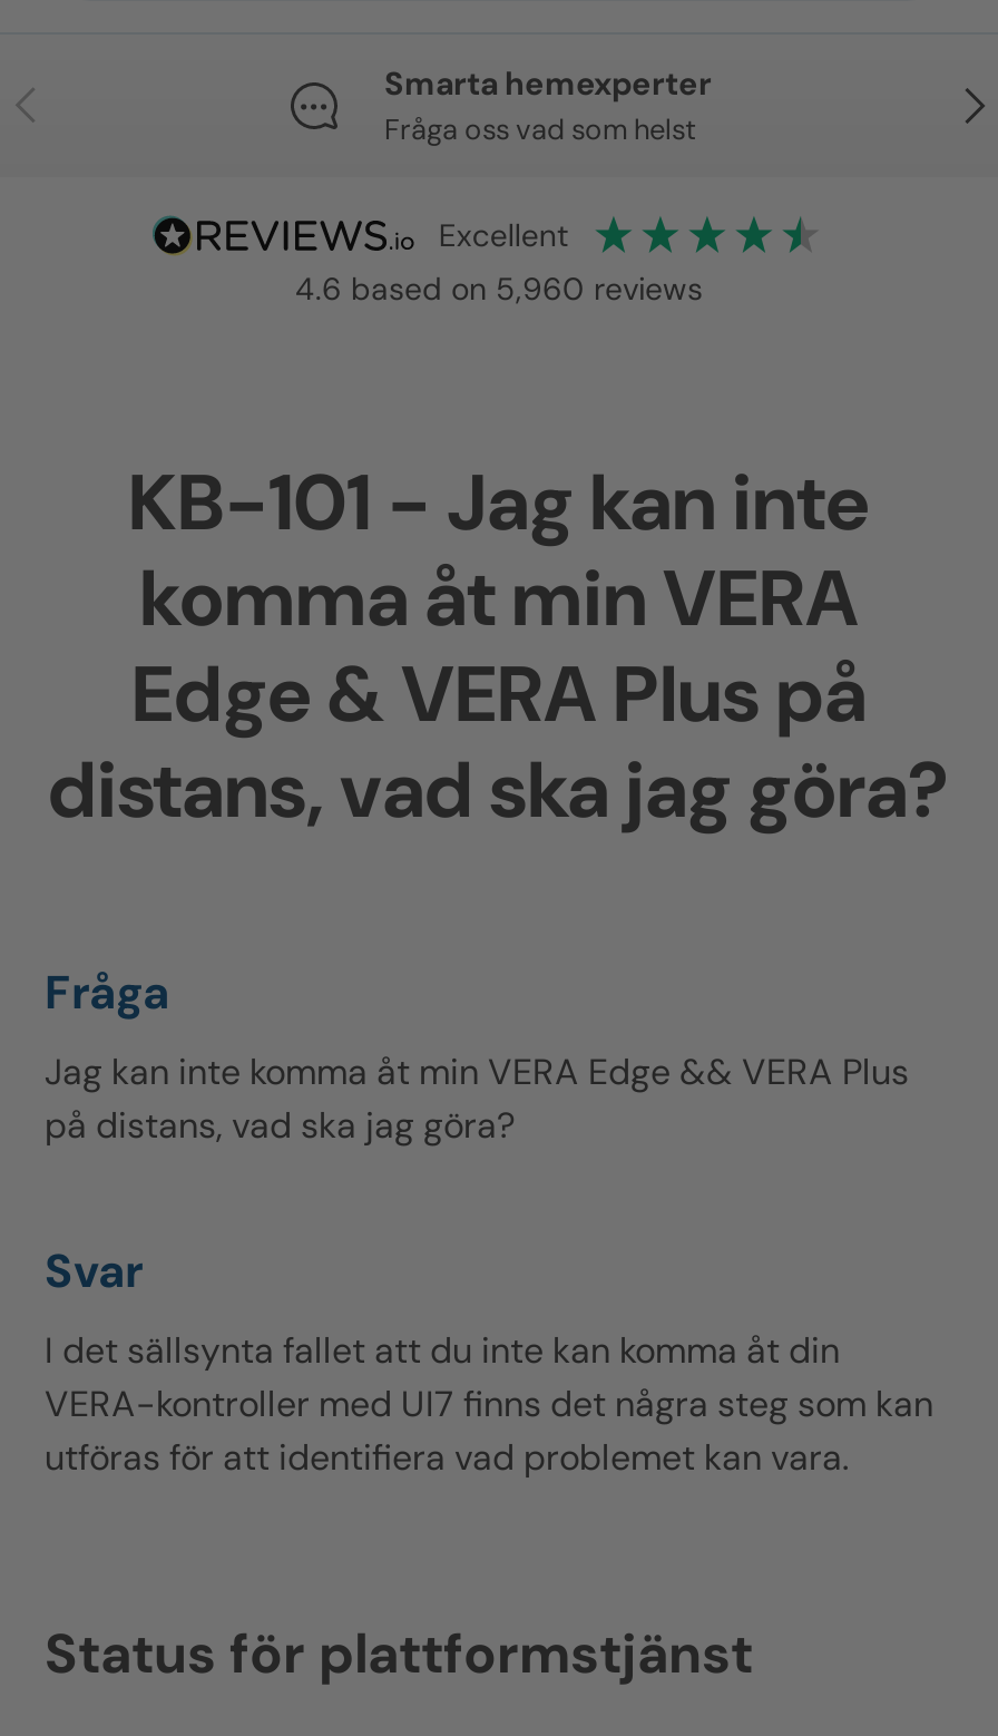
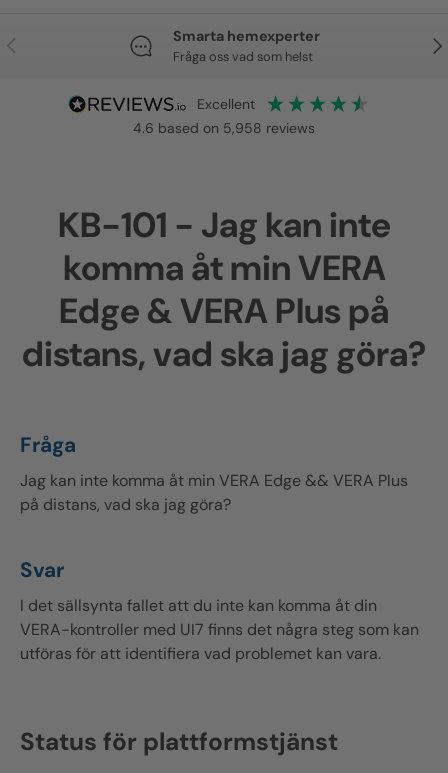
[295,267,703,308] 4.6 based on 5,960 reviews -> [133,119,315,137] 4.6 based on 5,958 reviews

